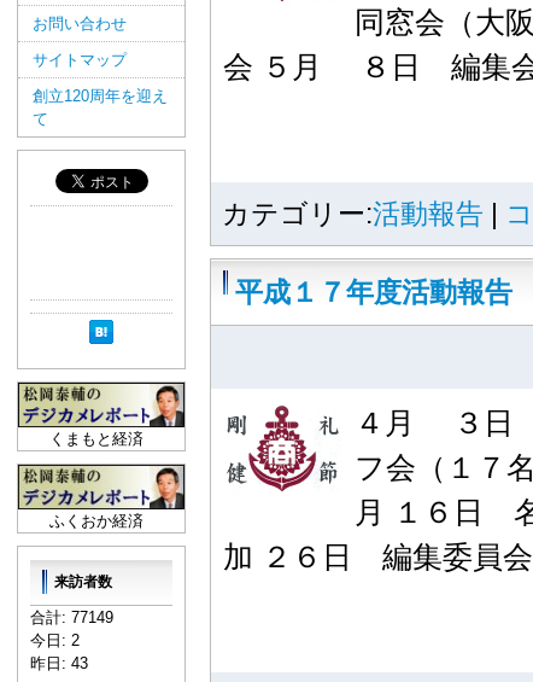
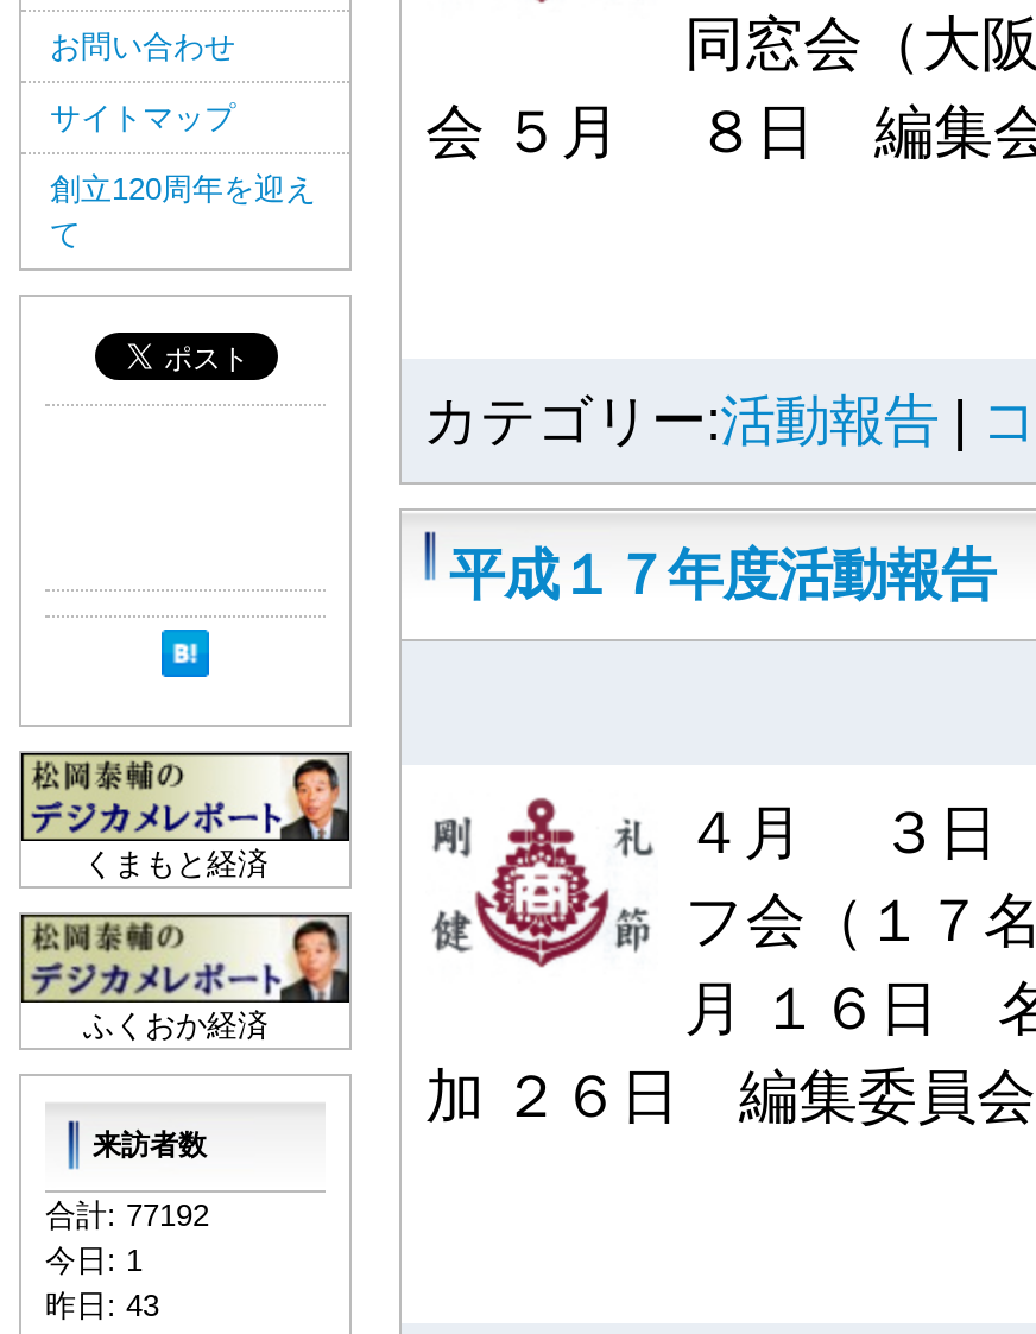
[30,608,113,626] 合計: 77149 -> [45,1197,209,1233] 合計: 77192
[30,631,80,649] 今日: 2 -> [45,1242,143,1278] 今日: 1

